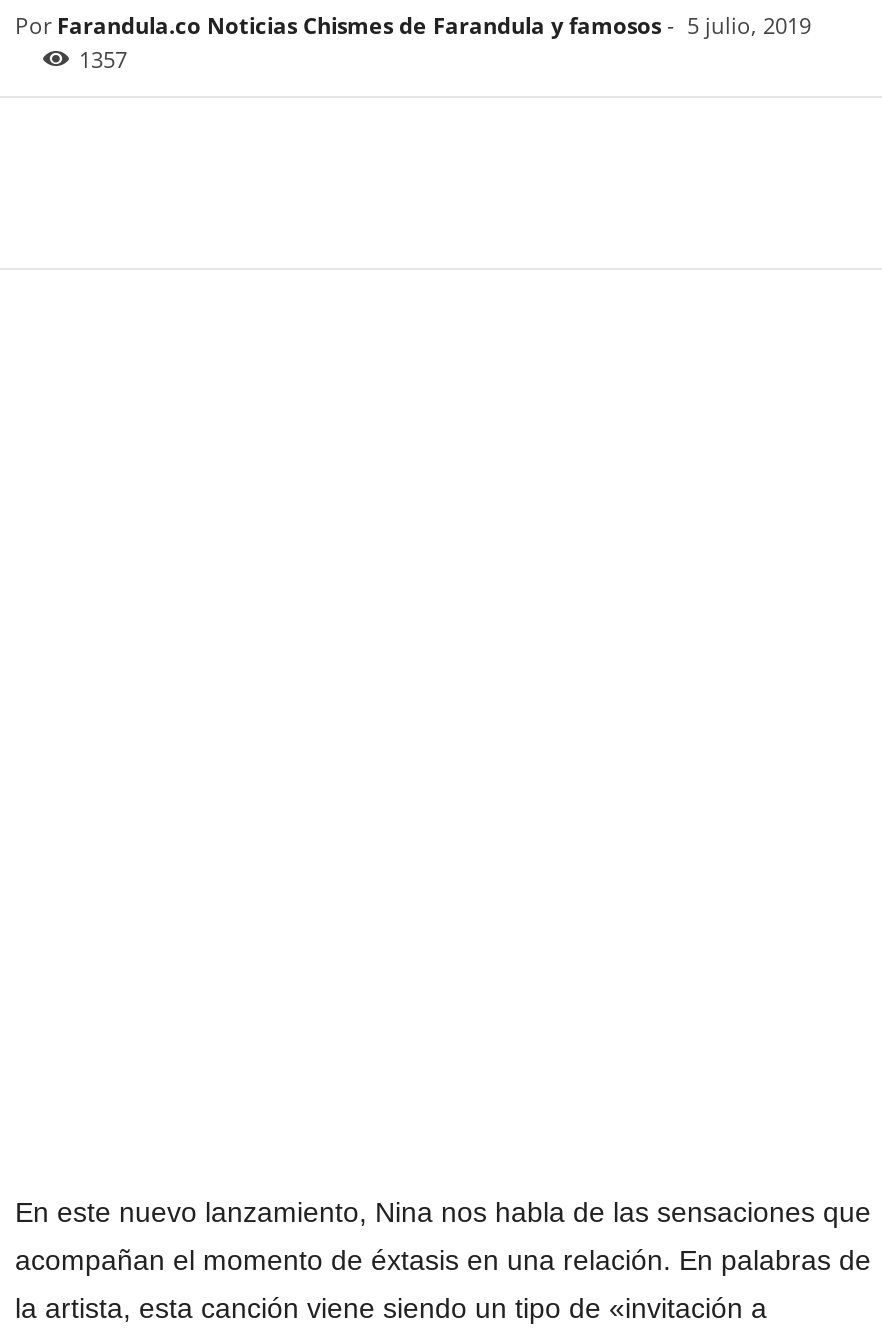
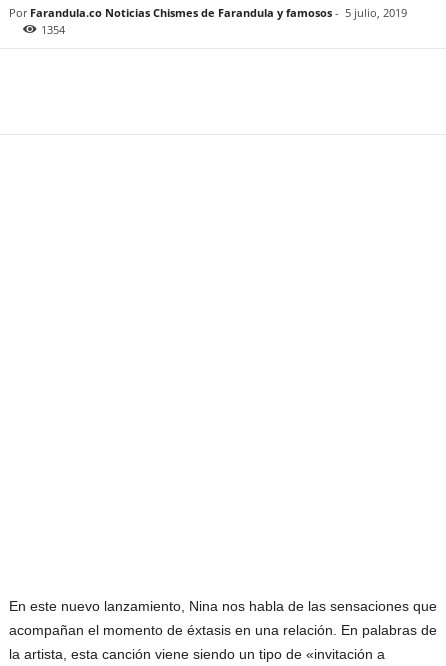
[79,44,127,74] 1357 -> [41,22,65,37] 1354

